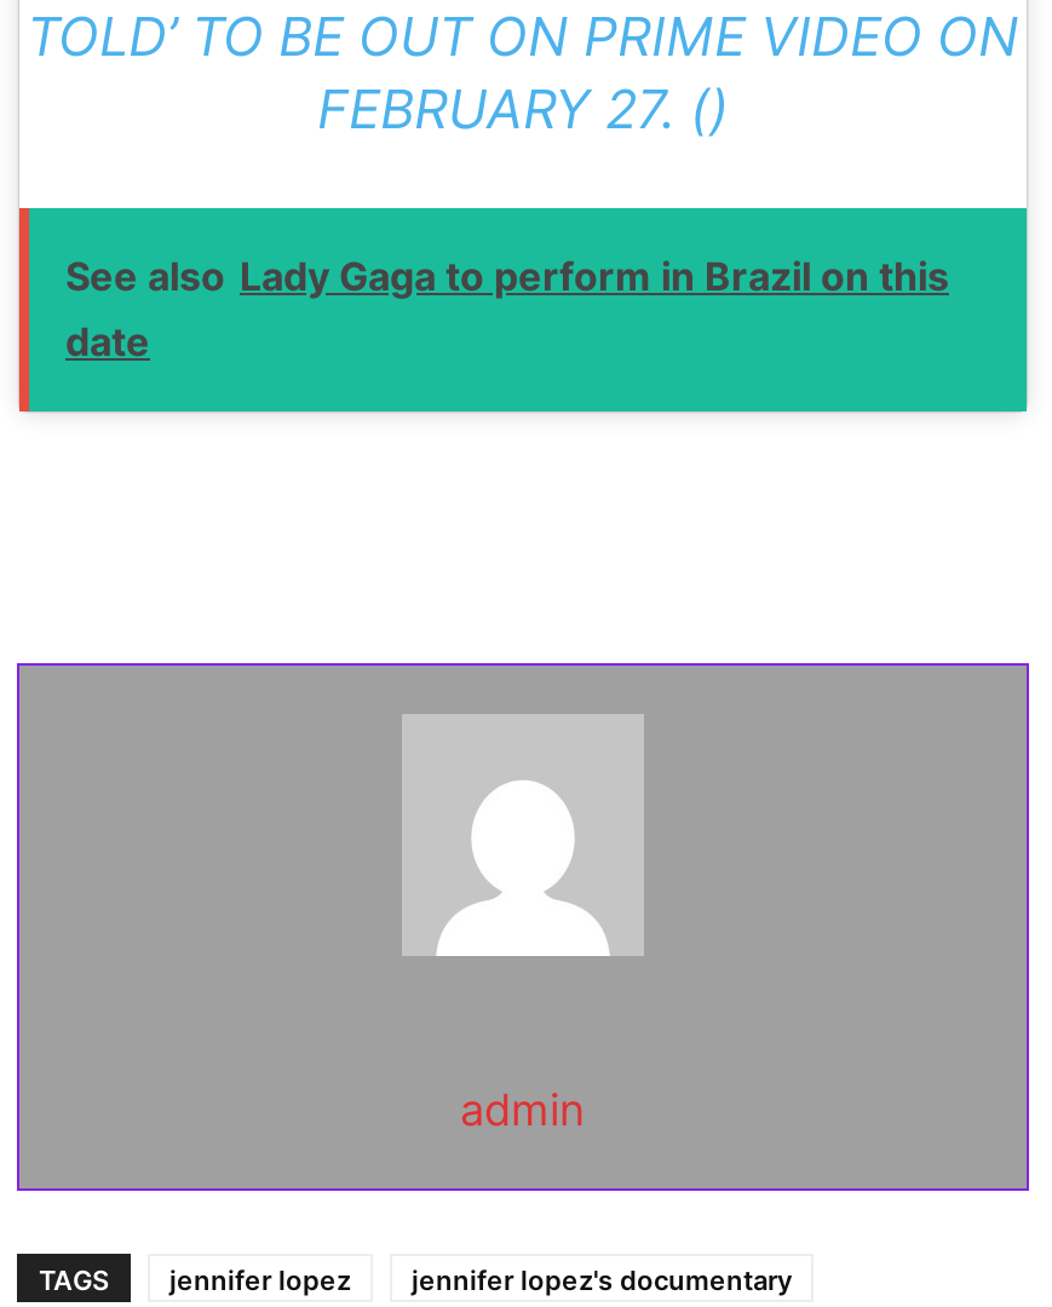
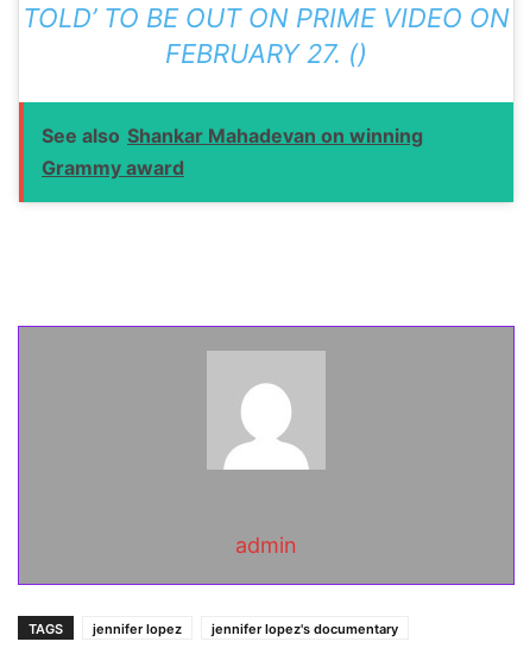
[65,252,949,365] See also Lady Gaga to perform in Brazil on this | date -> [42,124,423,180] See also Shankar Mahadevan on winning | Grammy award

